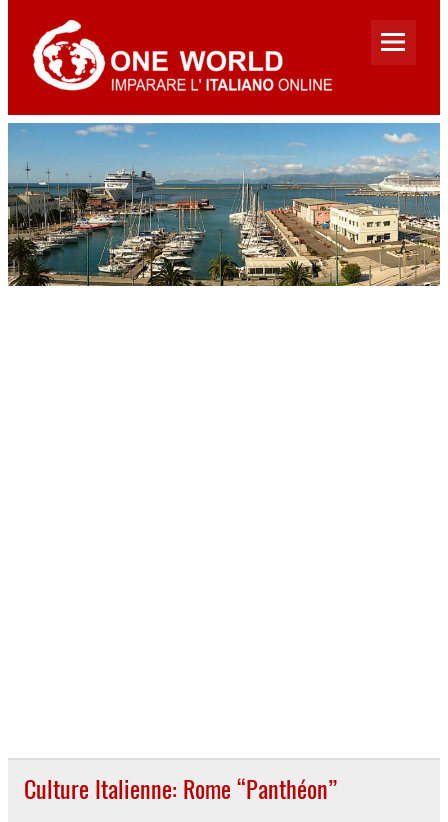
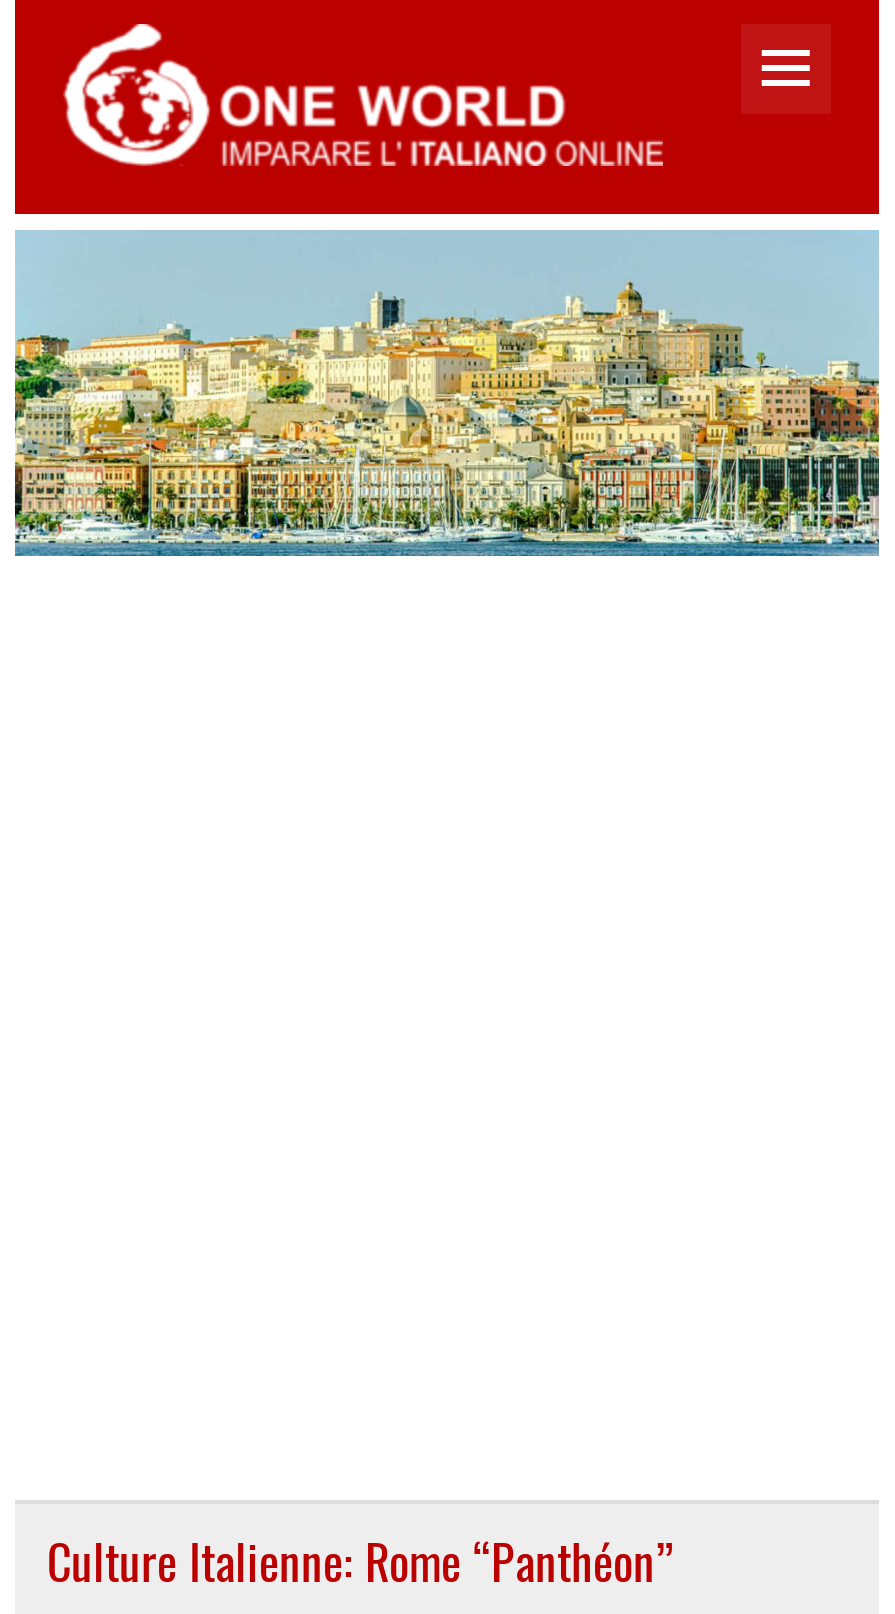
[7,123,441,287] [image] -> [13,232,881,558] [image]

